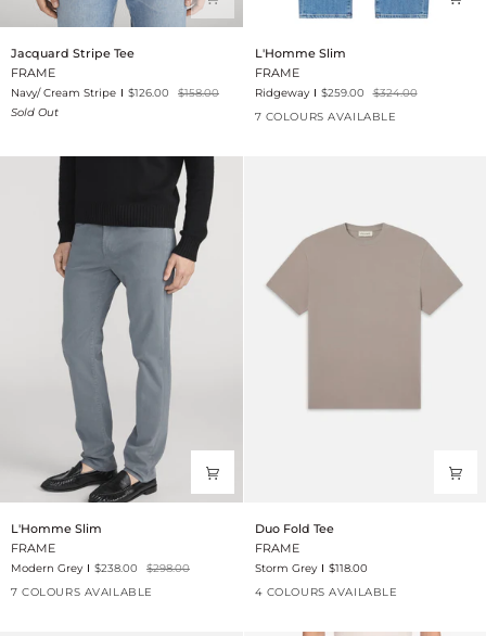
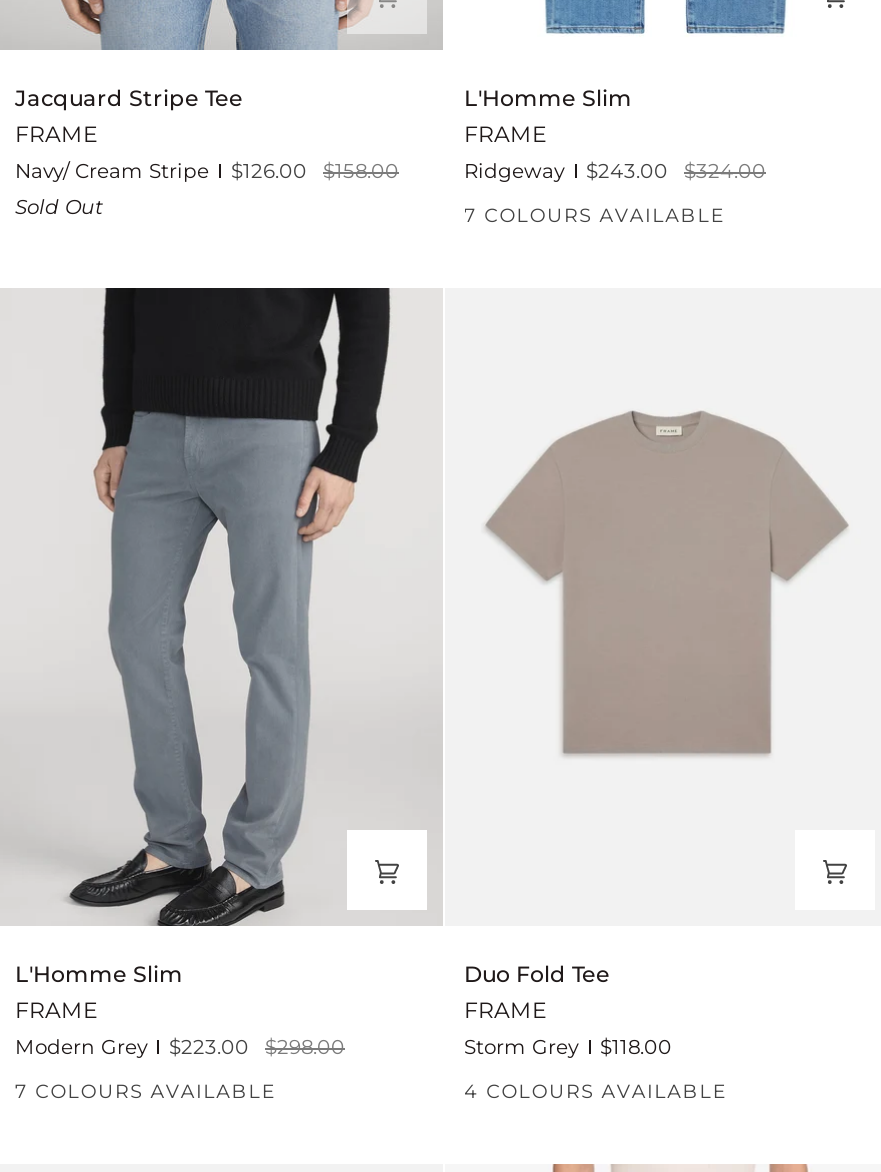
[321,86,364,100] $259.00 -> [586,158,668,184] $243.00
[11,561,190,575] Modern Grey $238.00 $298.00 -> [15,1034,345,1060] Modern Grey $223.00 $298.00

